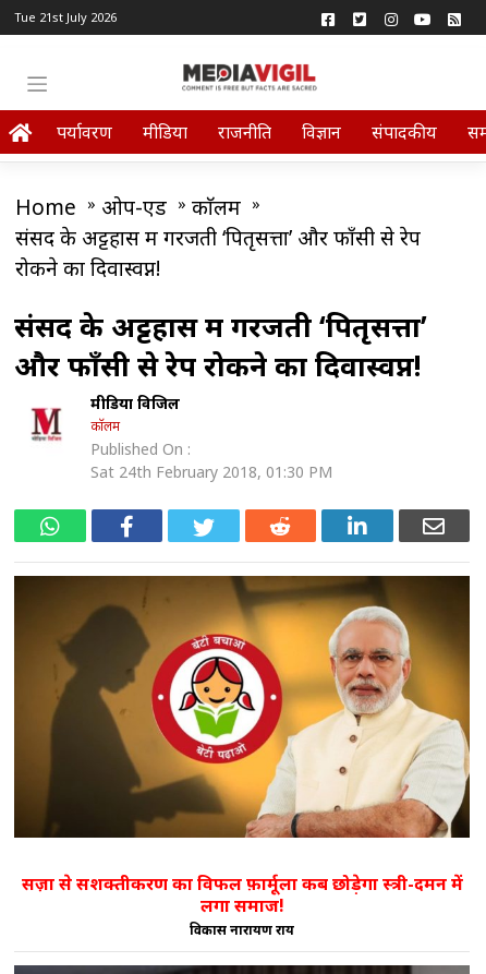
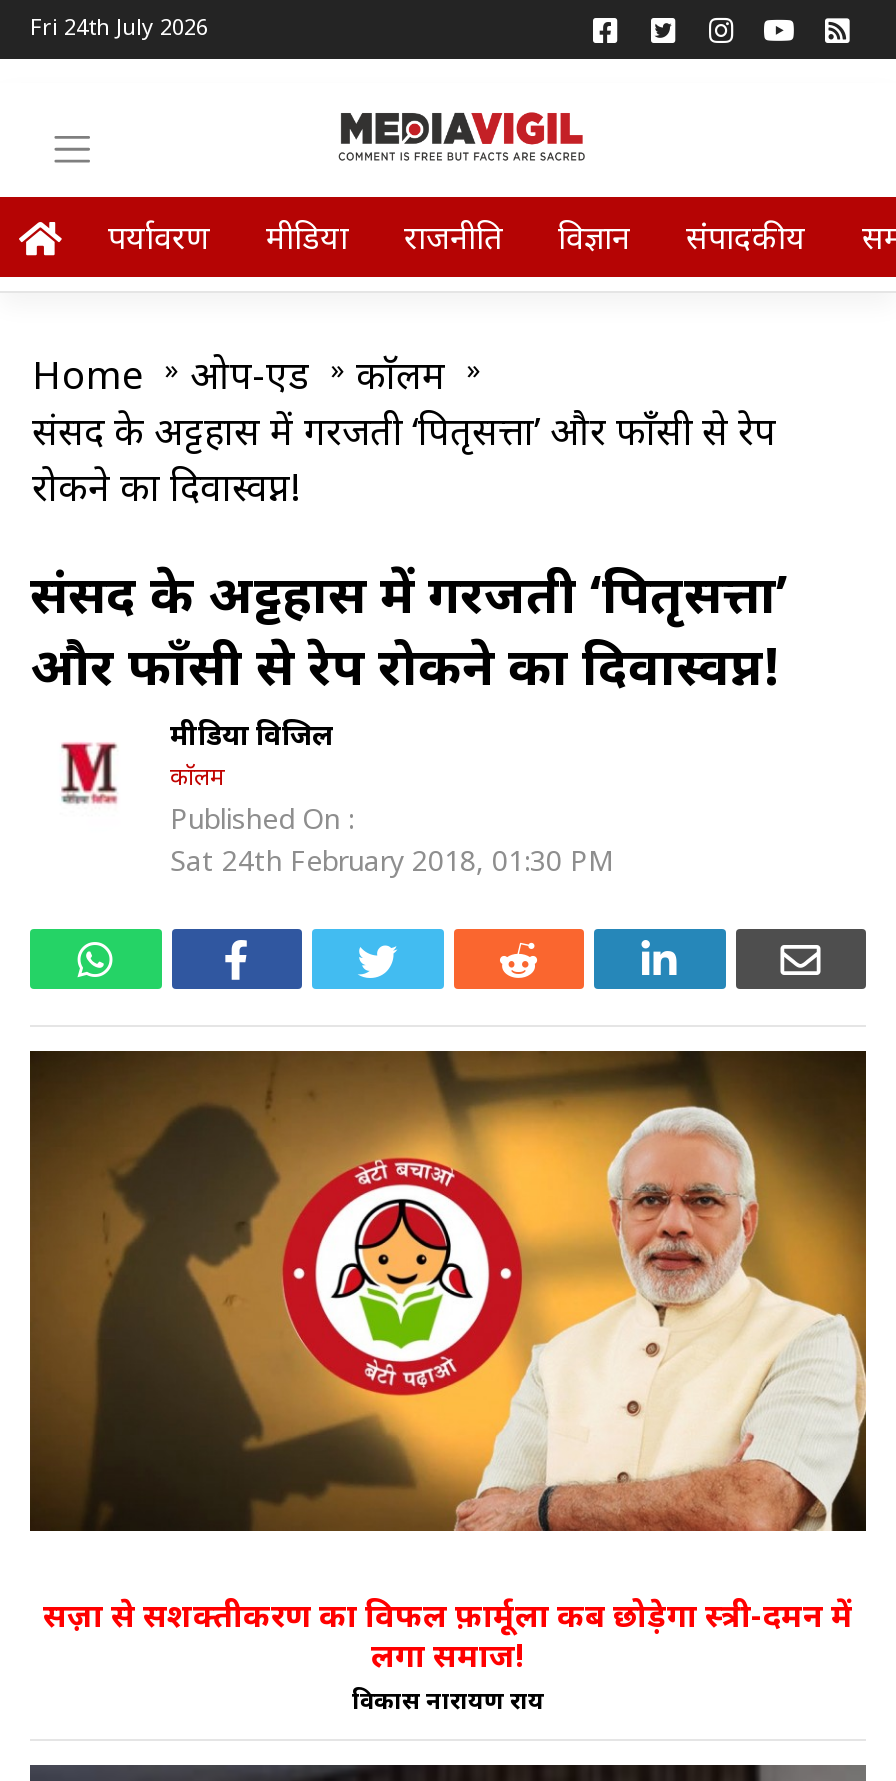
[14,9,117,25] Tue 21st July 2026 -> [30,11,208,41] Fri 24th July 2026

